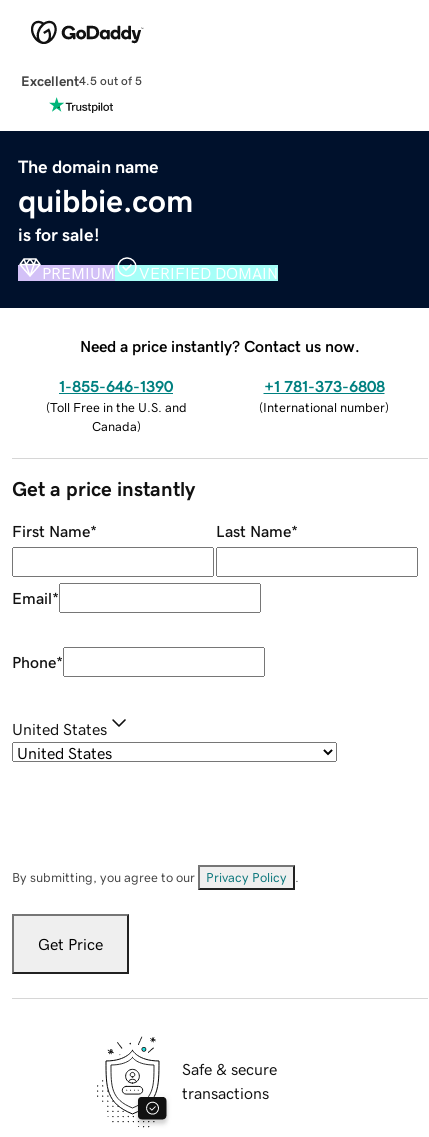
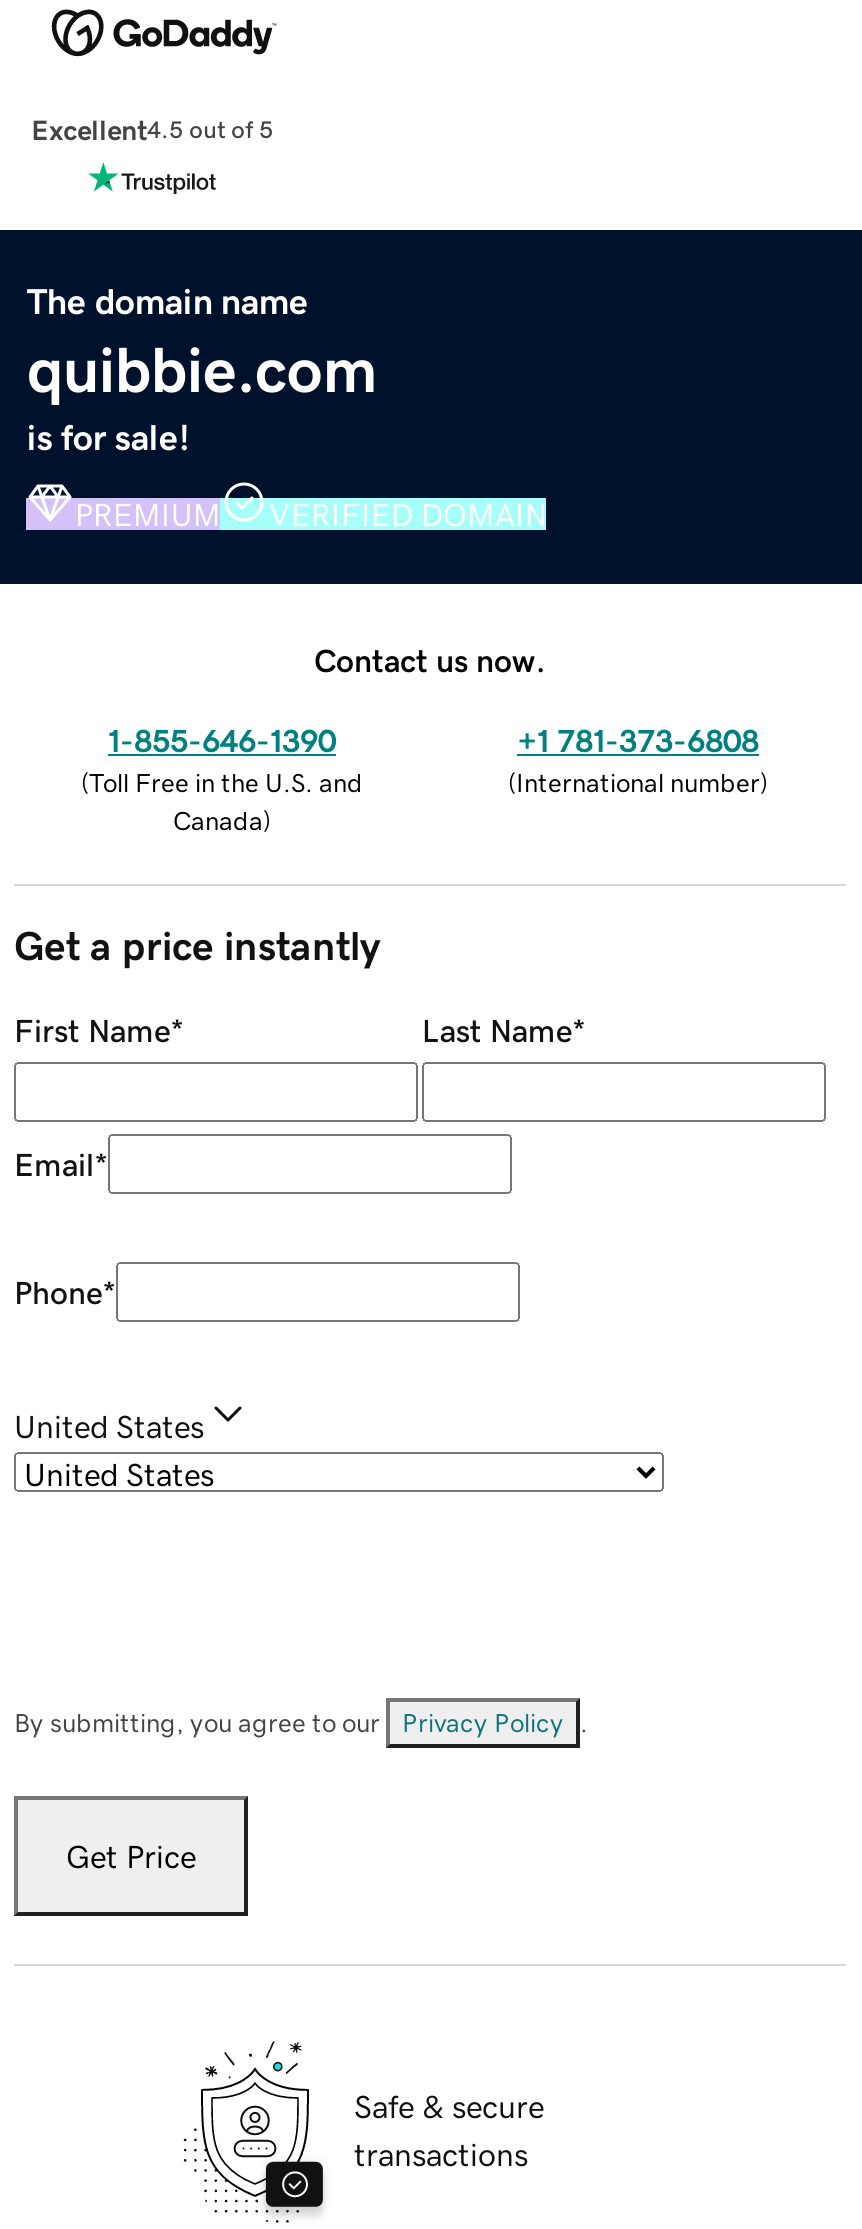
[80,338,360,354] Need a price instantly? Contact us now. -> [314,643,546,675] Contact us now.

